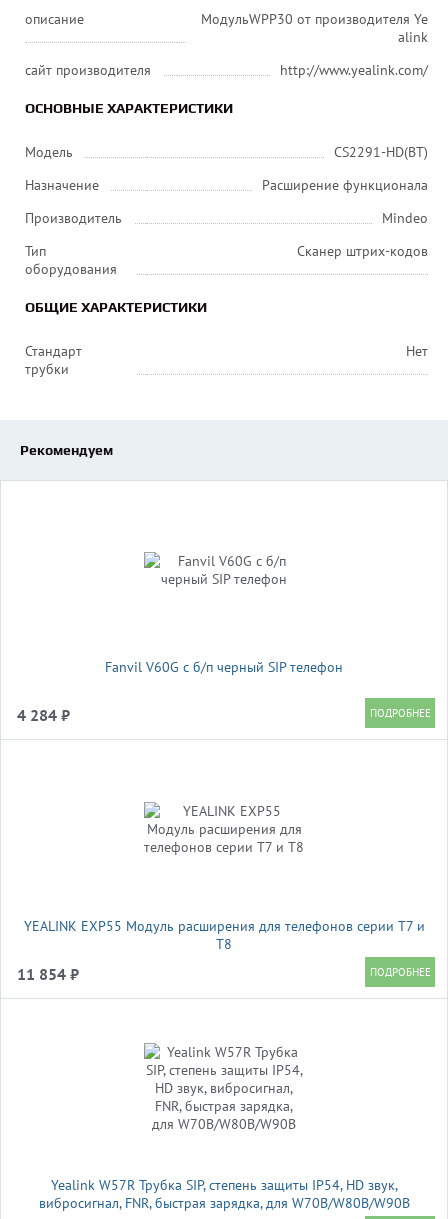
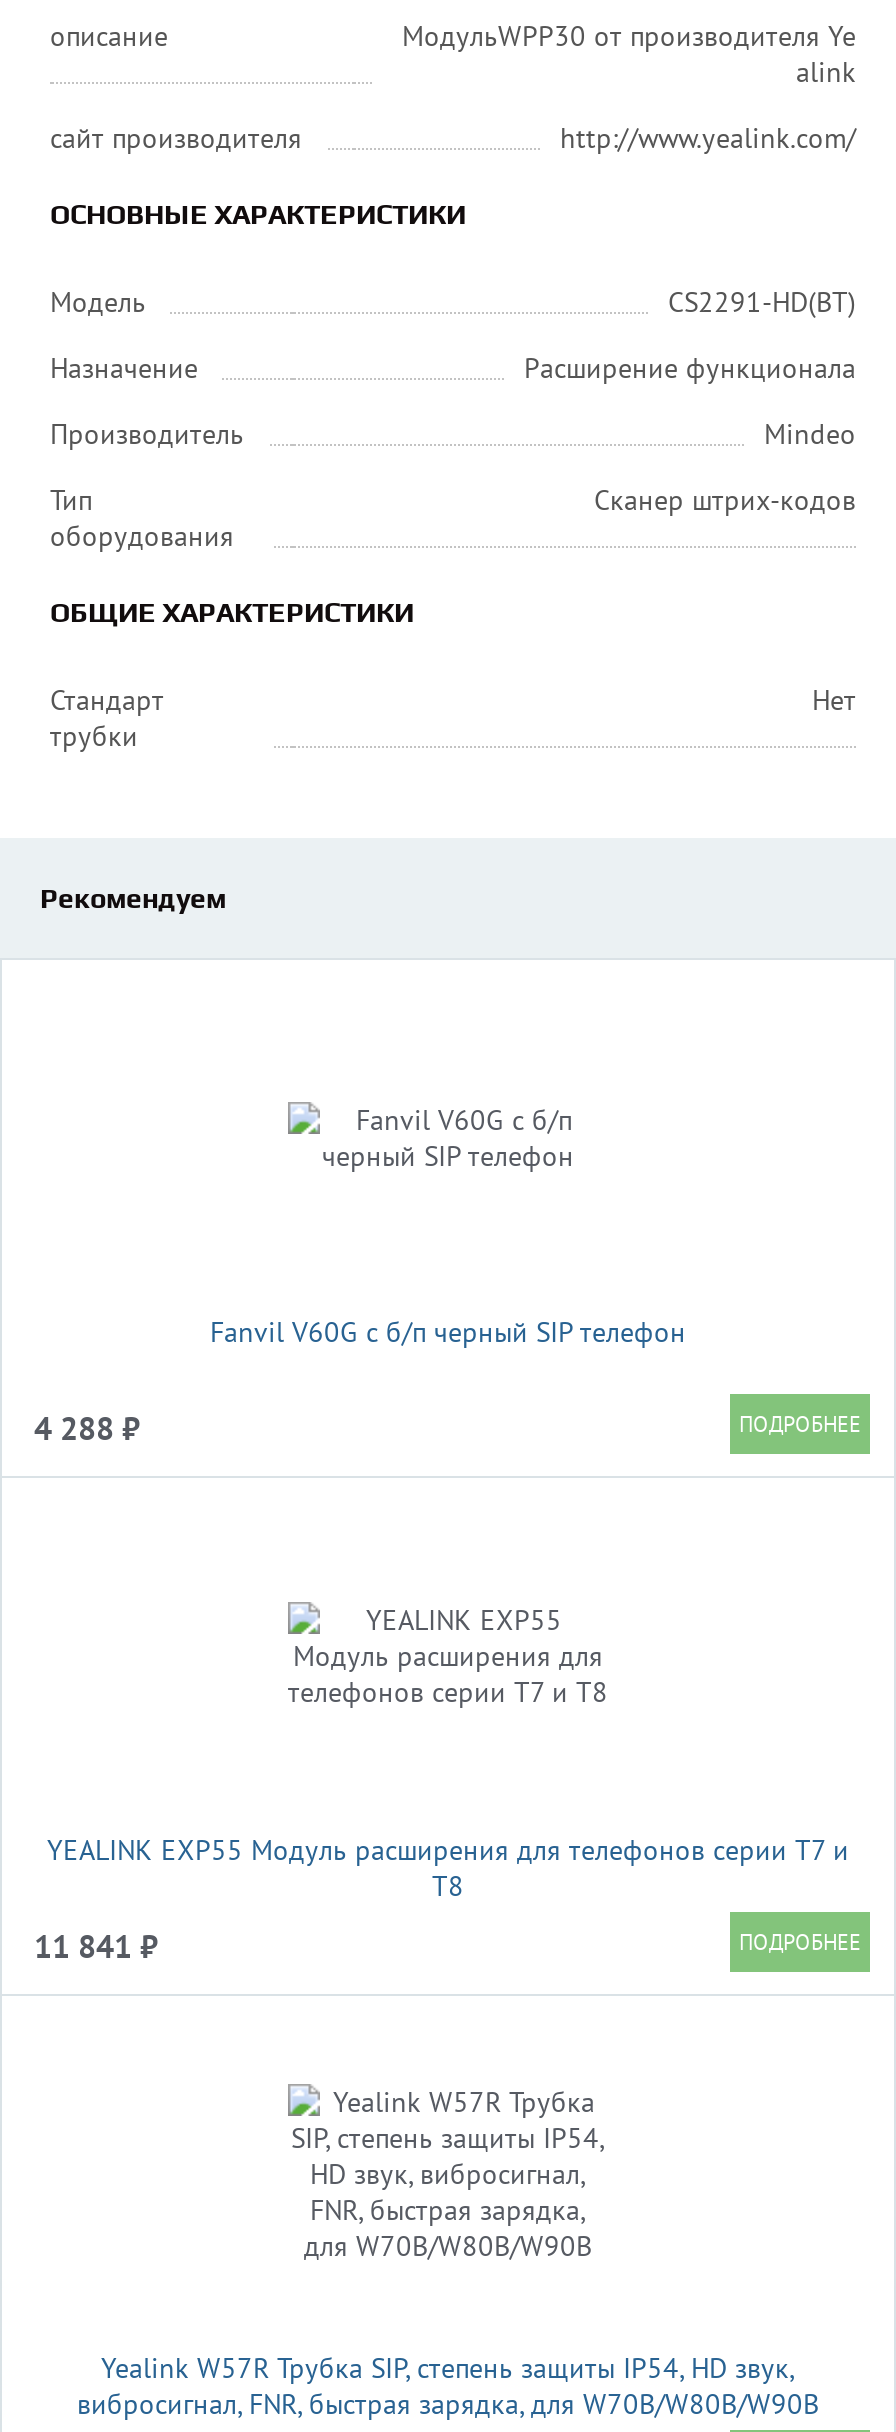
[17,705,70,725] 4 284 ₽ -> [34,1408,140,1448] 4 288 ₽
[17,964,79,984] 11 854 ₽ -> [34,1926,158,1966] 11 841 ₽

